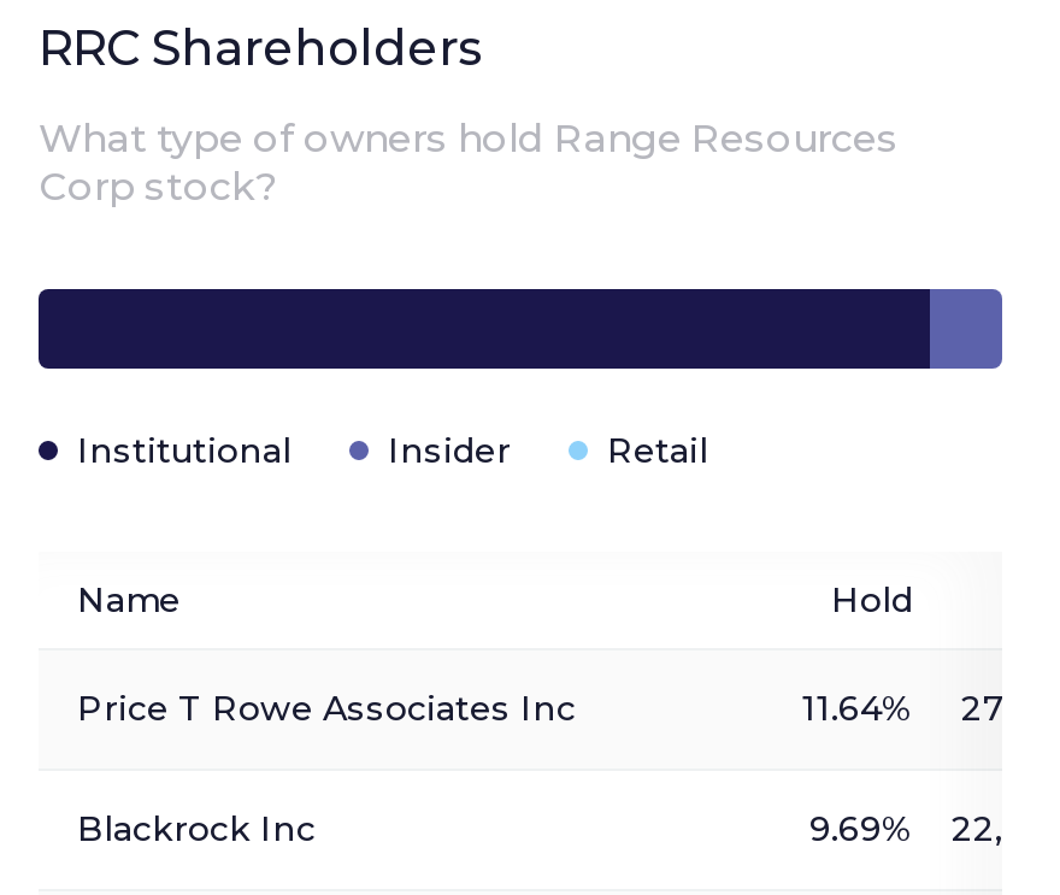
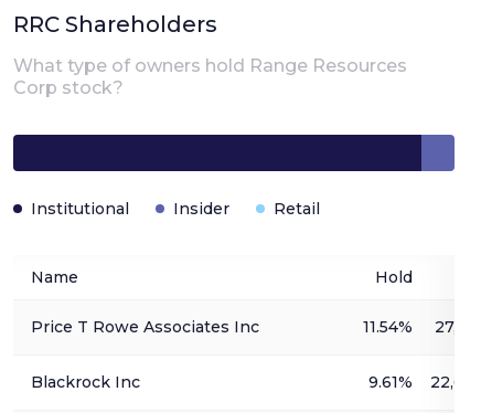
[802,687,913,730] 11.64% -> [363,317,413,337] 11.54%
[809,807,913,850] 9.69% -> [368,372,413,392] 9.61%

